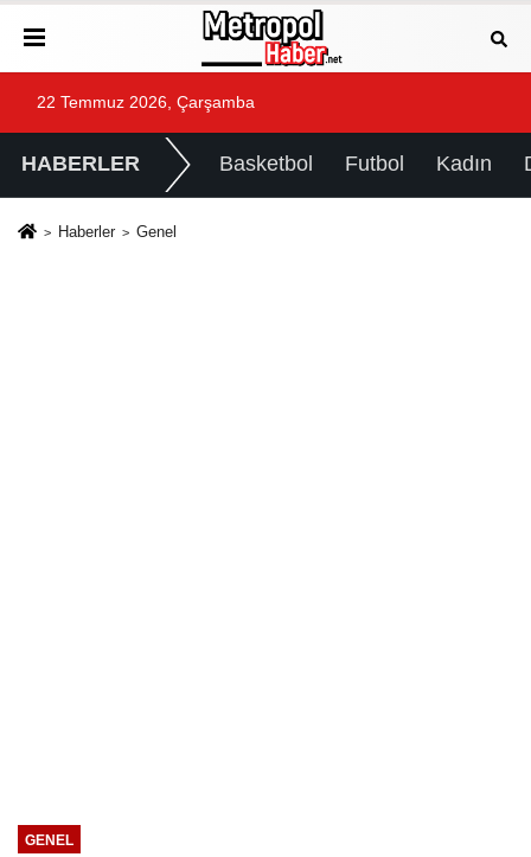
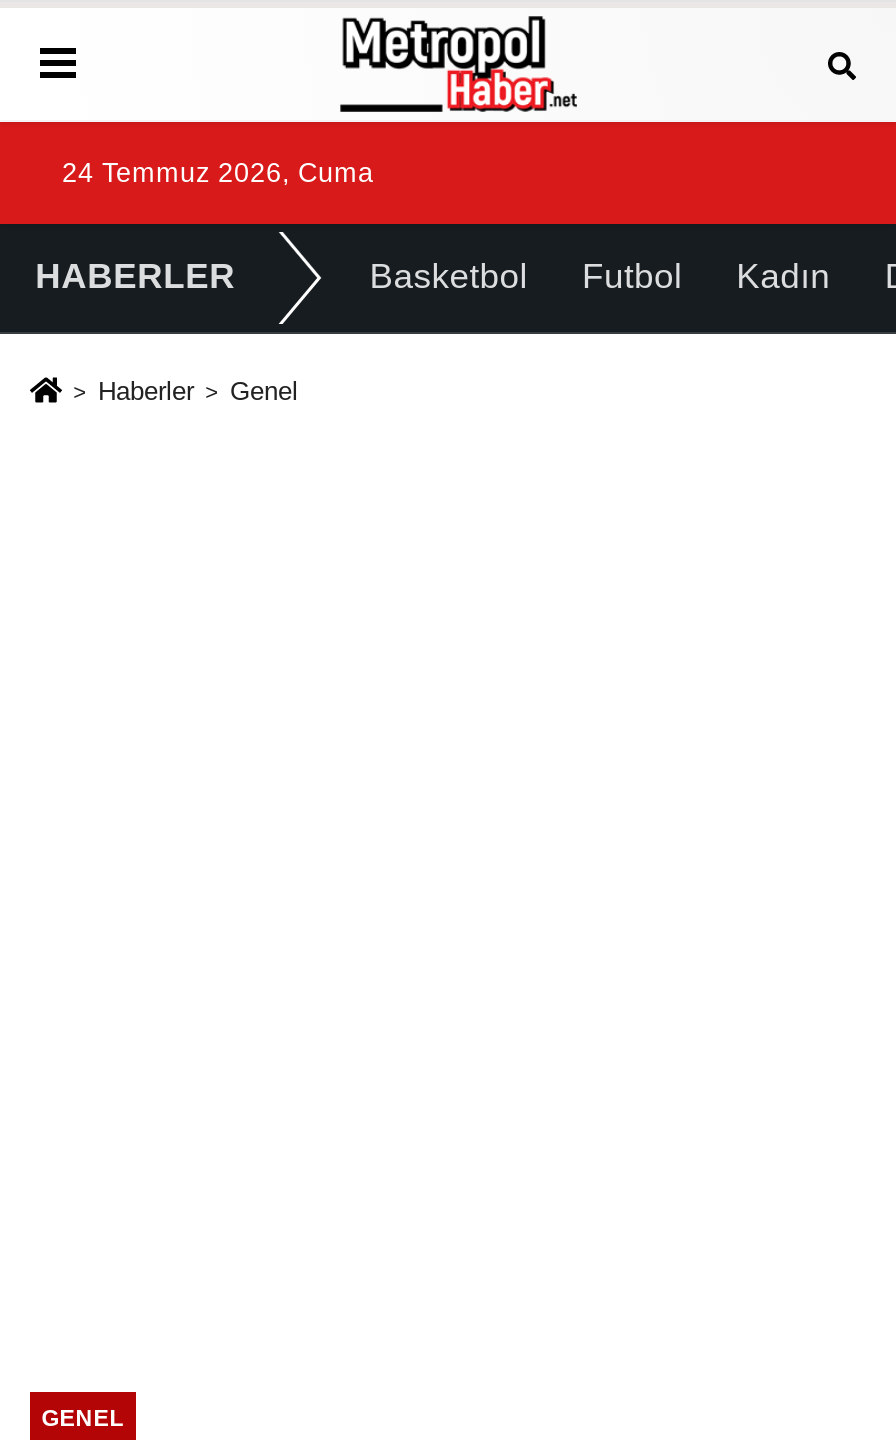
[37,94,255,111] 22 Temmuz 2026, Çarşamba -> [62,158,374,188] 24 Temmuz 2026, Cuma

